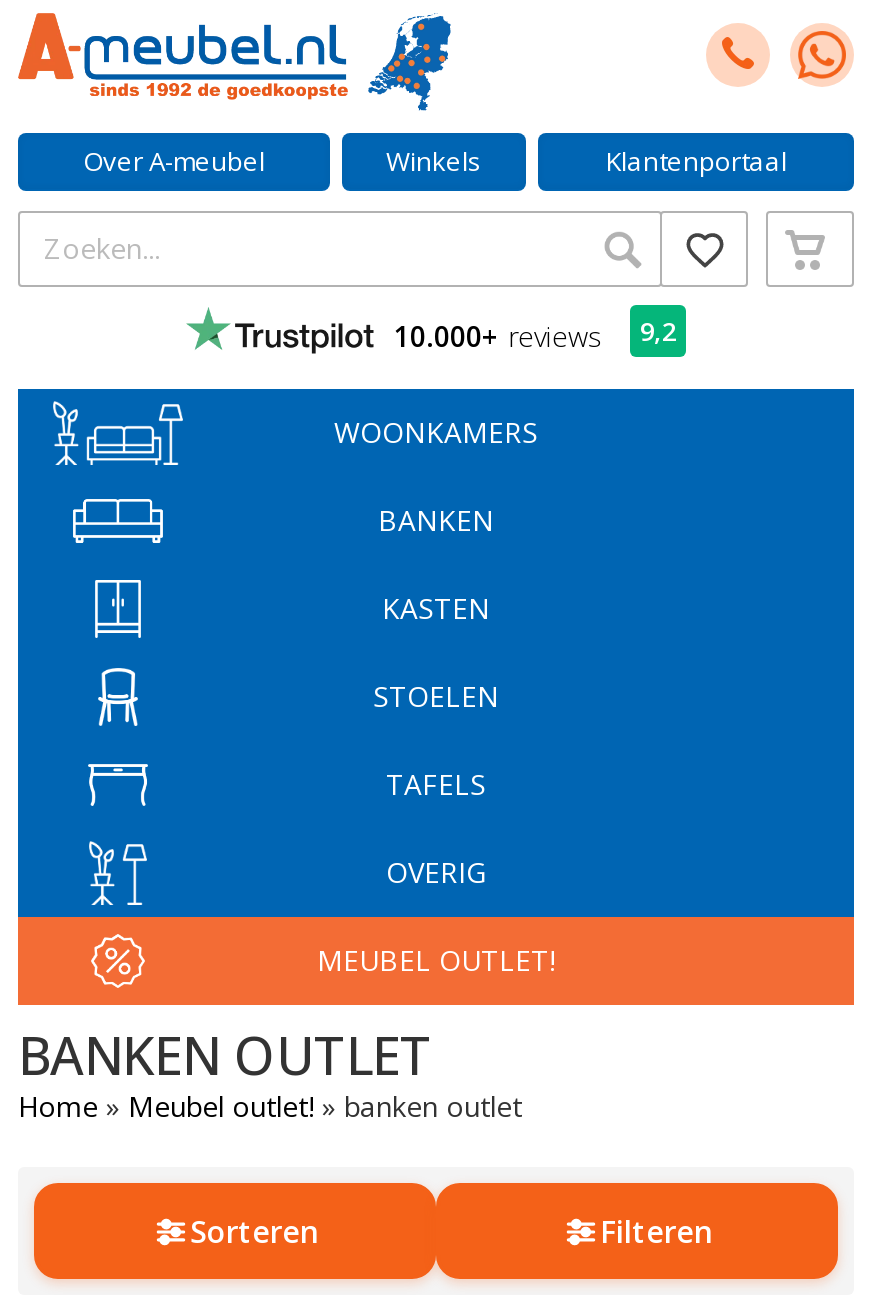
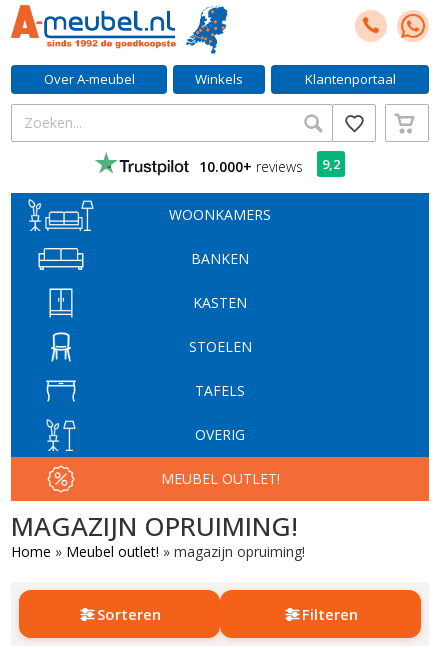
[18,1019,522,1125] BANKEN OUTLET | Home» Meubel outlet!» banken outlet -> [11,508,305,561] MAGAZIJN OPRUIMING! | Home» Meubel outlet!» magazijn opruiming!

